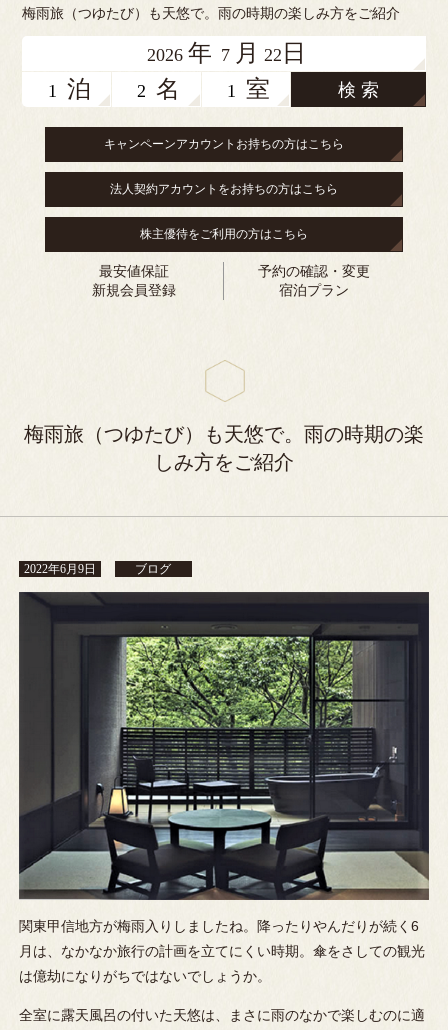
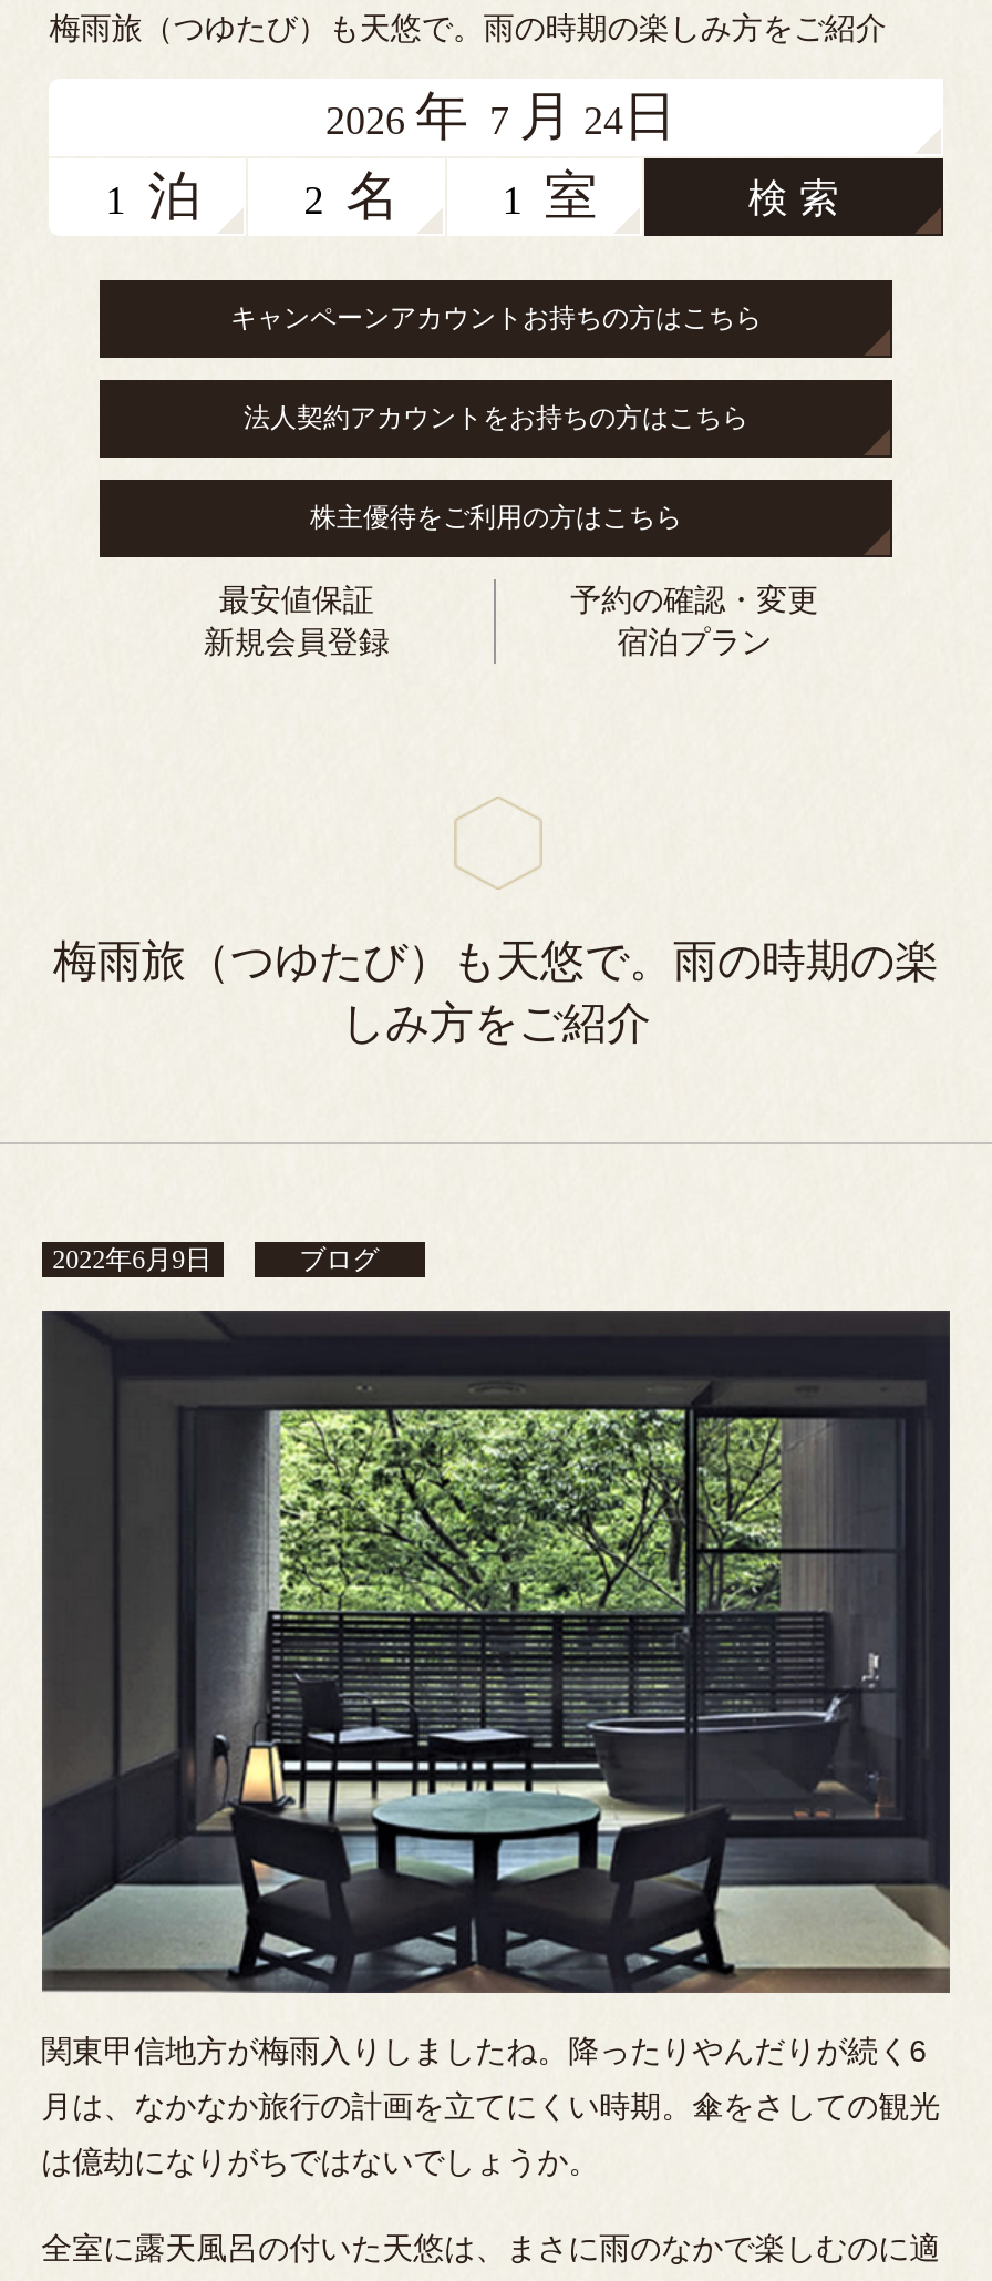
[147,40,305,66] 2026 年 7 月 22日 -> [325,88,676,145] 2026 年 7 月 24日

